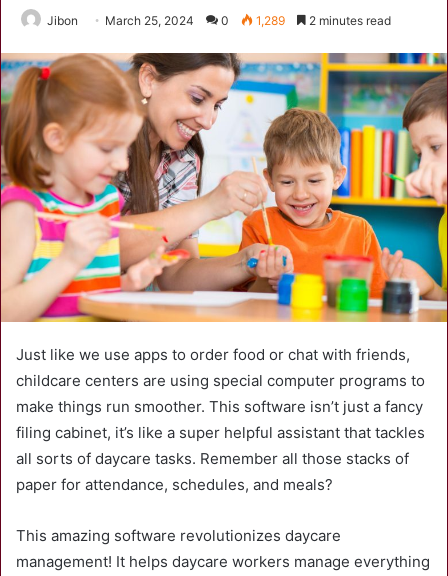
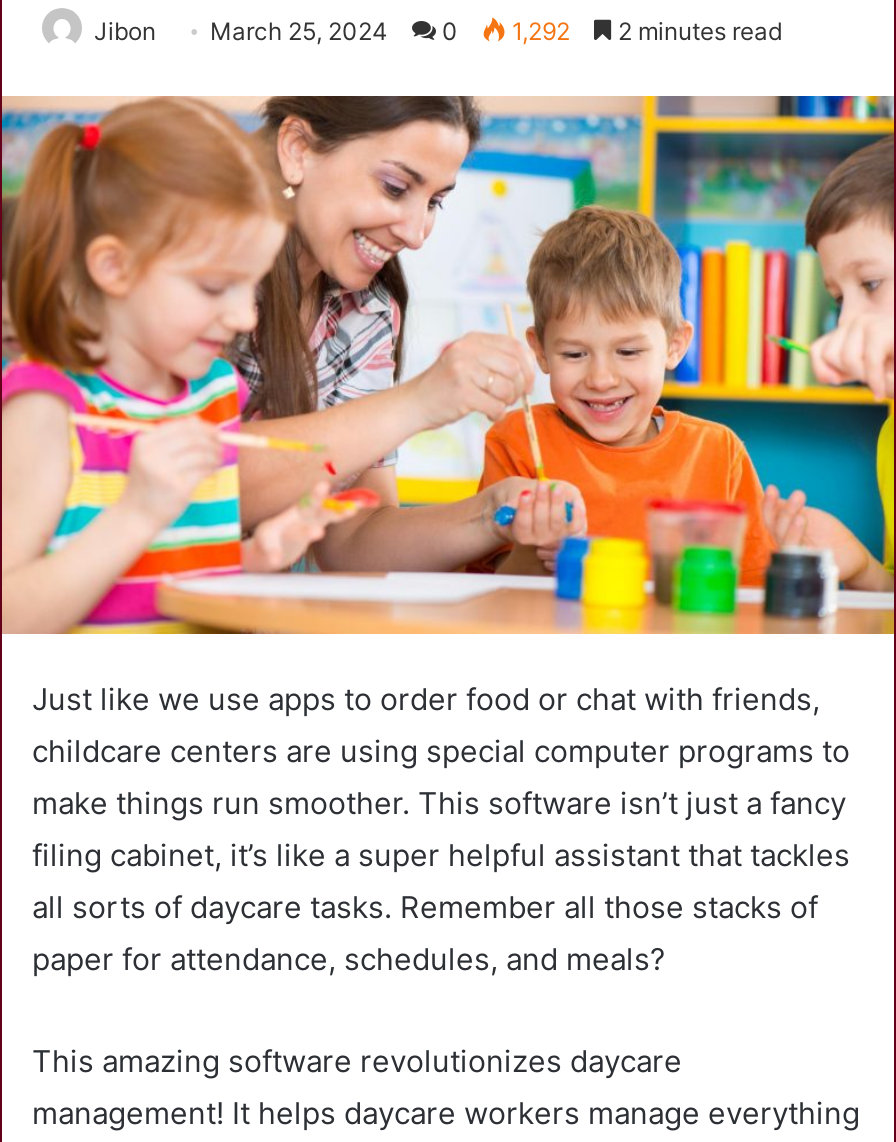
[47,13,391,28] Jibon March 25, 2024 0 1,289 2 minutes read -> [94,16,782,46] Jibon March 25, 2024 0 1,292 2 minutes read

